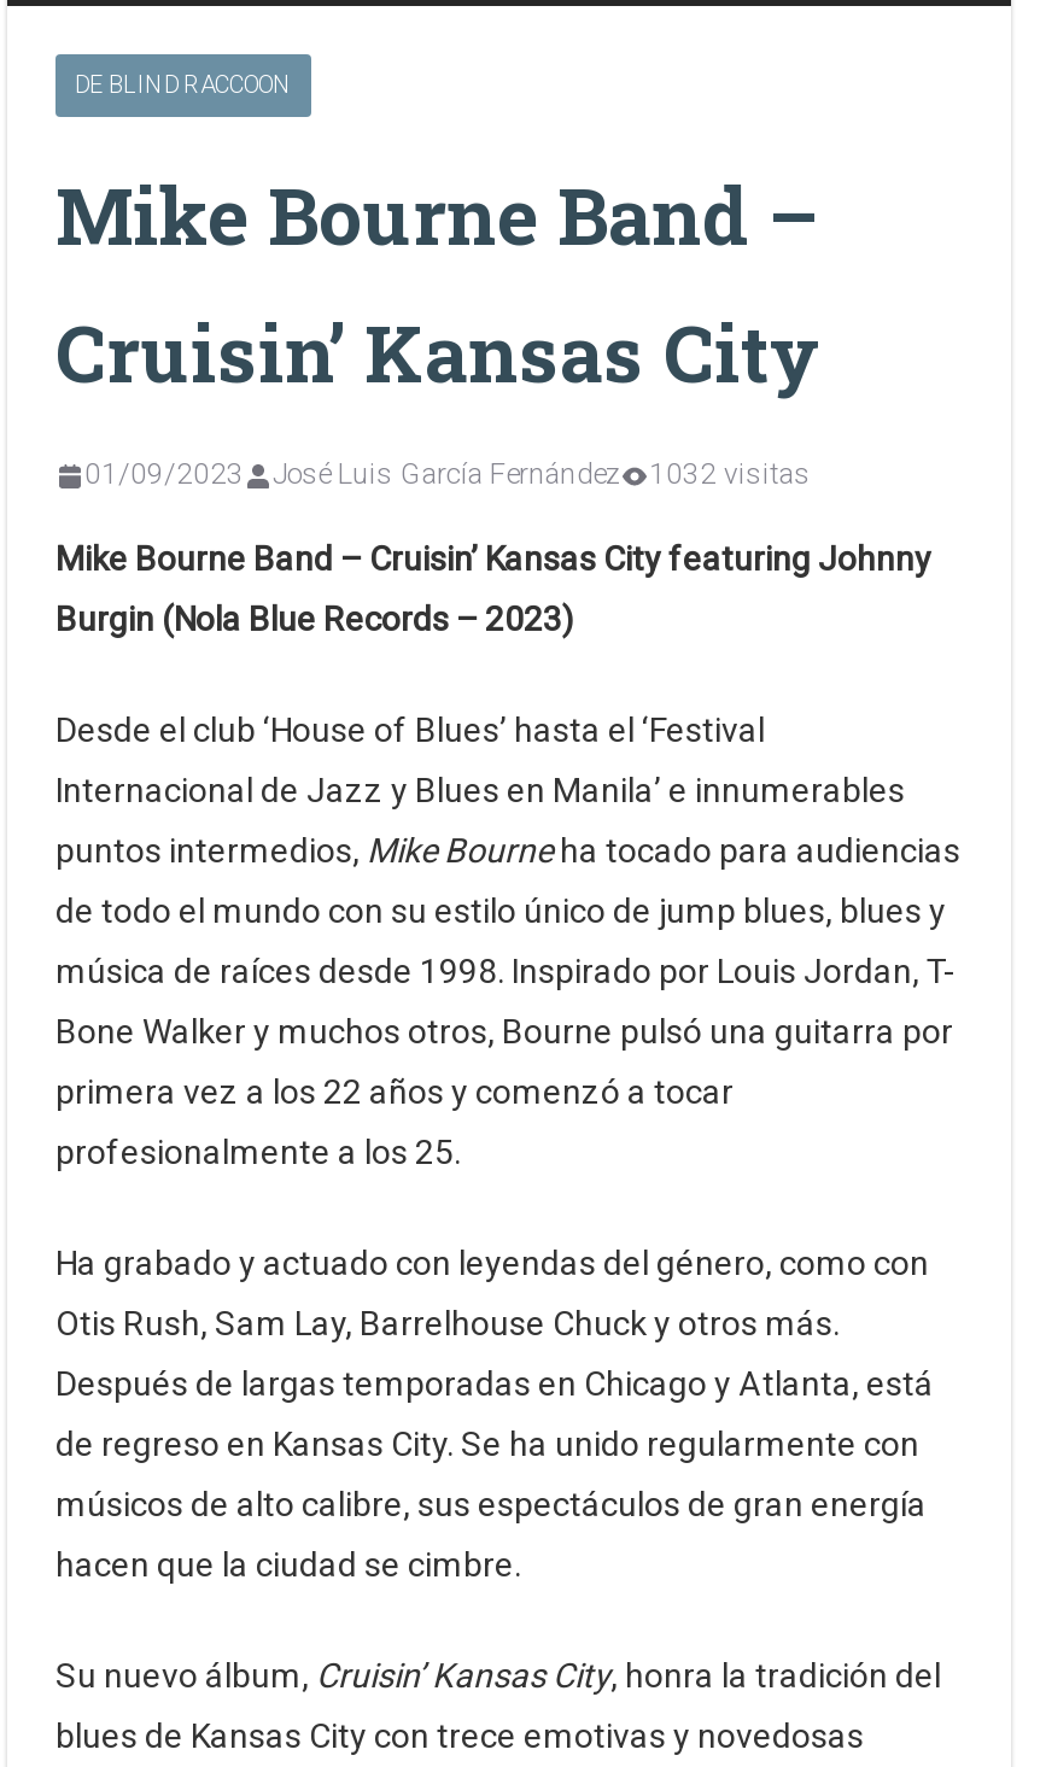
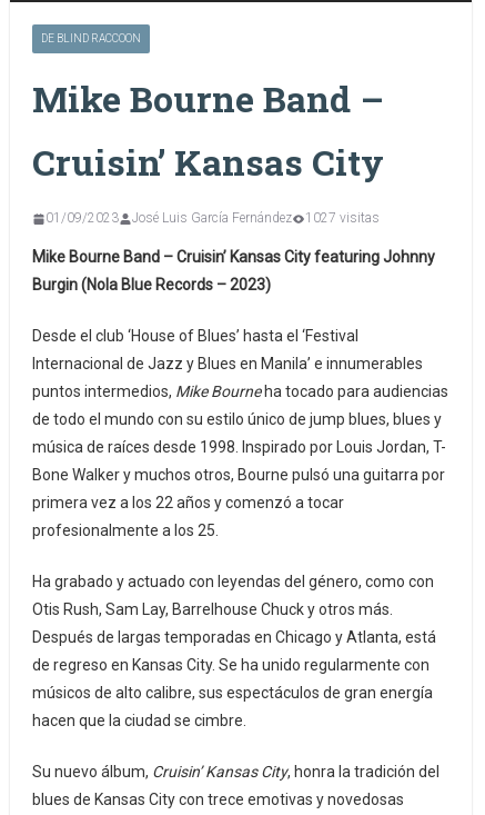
[84,457,811,491] 01/09/2023 José Luis García Fernández 1032 visitas -> [46,210,380,226] 01/09/2023 José Luis García Fernández 1027 visitas

